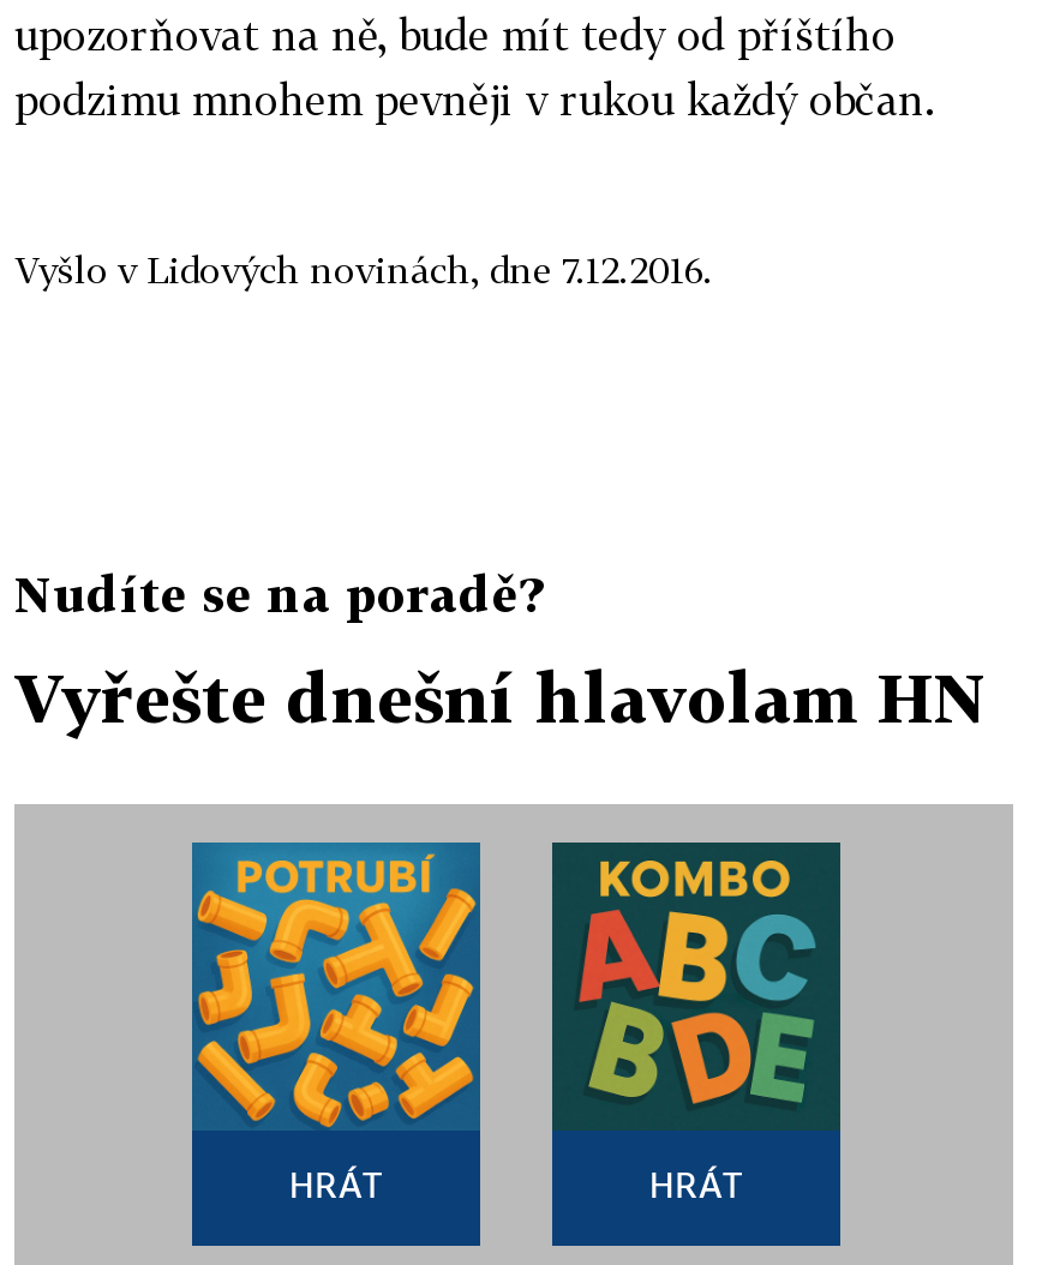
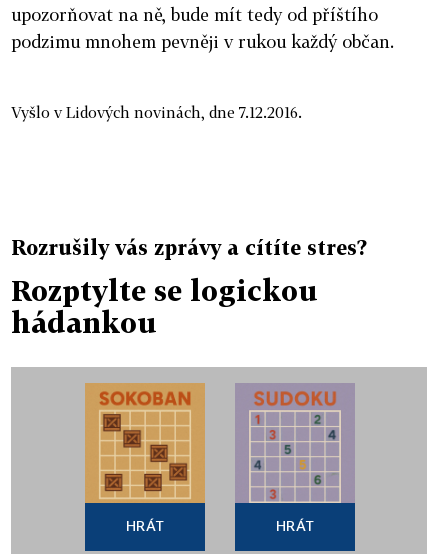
[14,564,543,622] Nudíte se na poradě? -> [11,235,367,259] Rozrušily vás zprávy a cítíte stres?
[14,658,987,737] Vyřešte dnešní hlavolam HN -> [11,274,318,339] Rozptylte se logickou | hádankou
[190,840,483,1131] [image] -> [85,383,205,504] [image]
[550,840,843,1131] [image] -> [235,383,355,504] [image]

